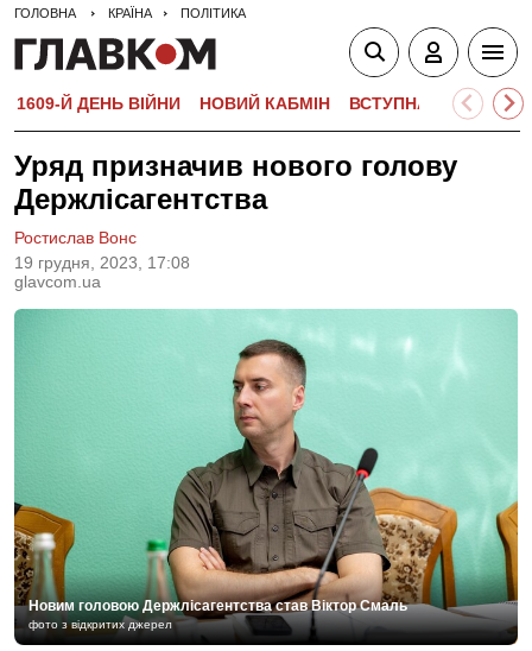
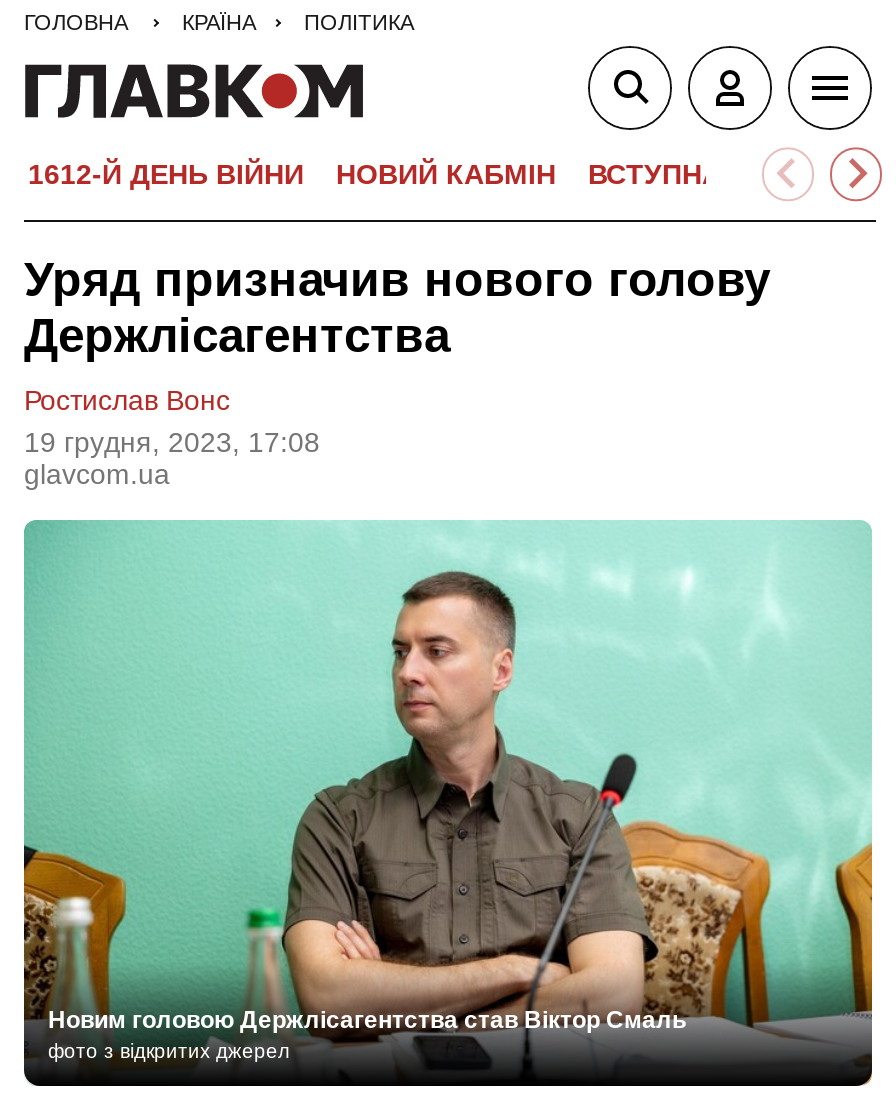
[17,94,180,113] 1609-Й ДЕНЬ ВІЙНИ -> [28,158,304,190] 1612-Й ДЕНЬ ВІЙНИ

